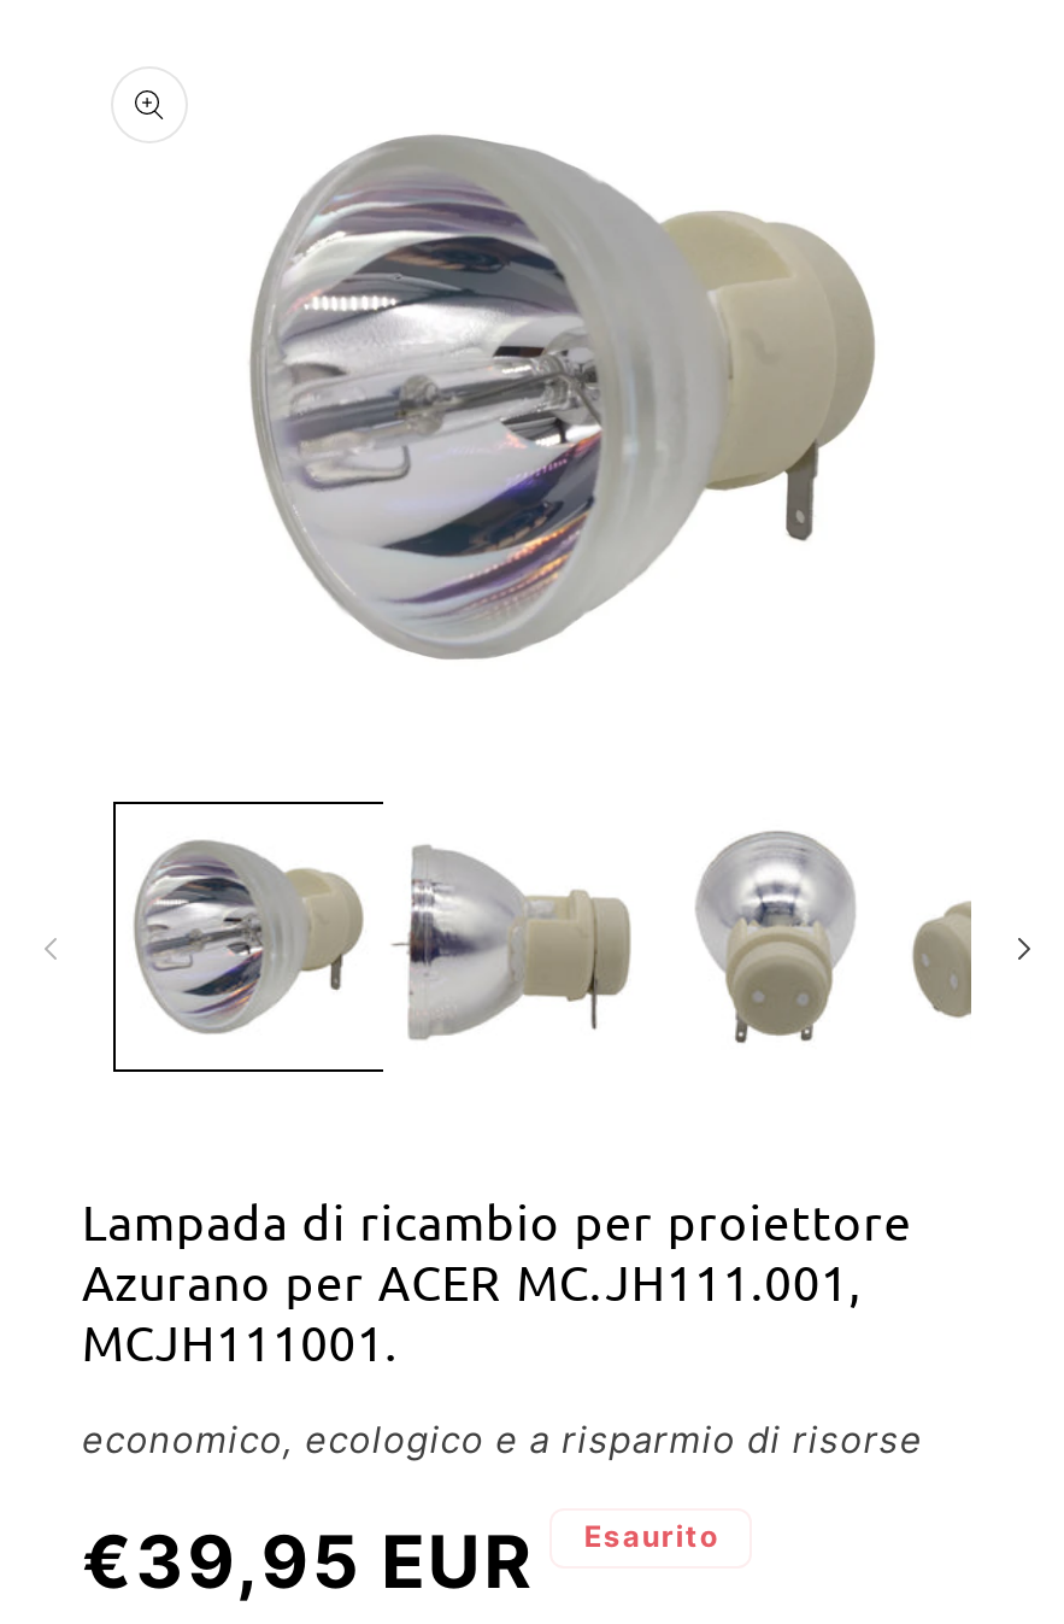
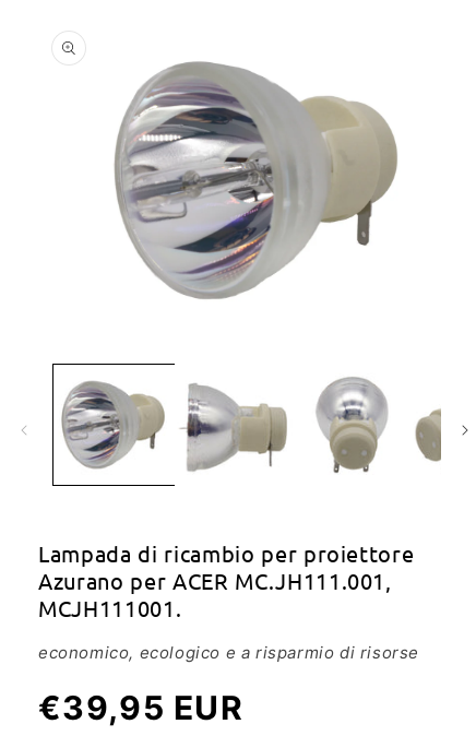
[584,1517,719,1553] Esaurito -> none

